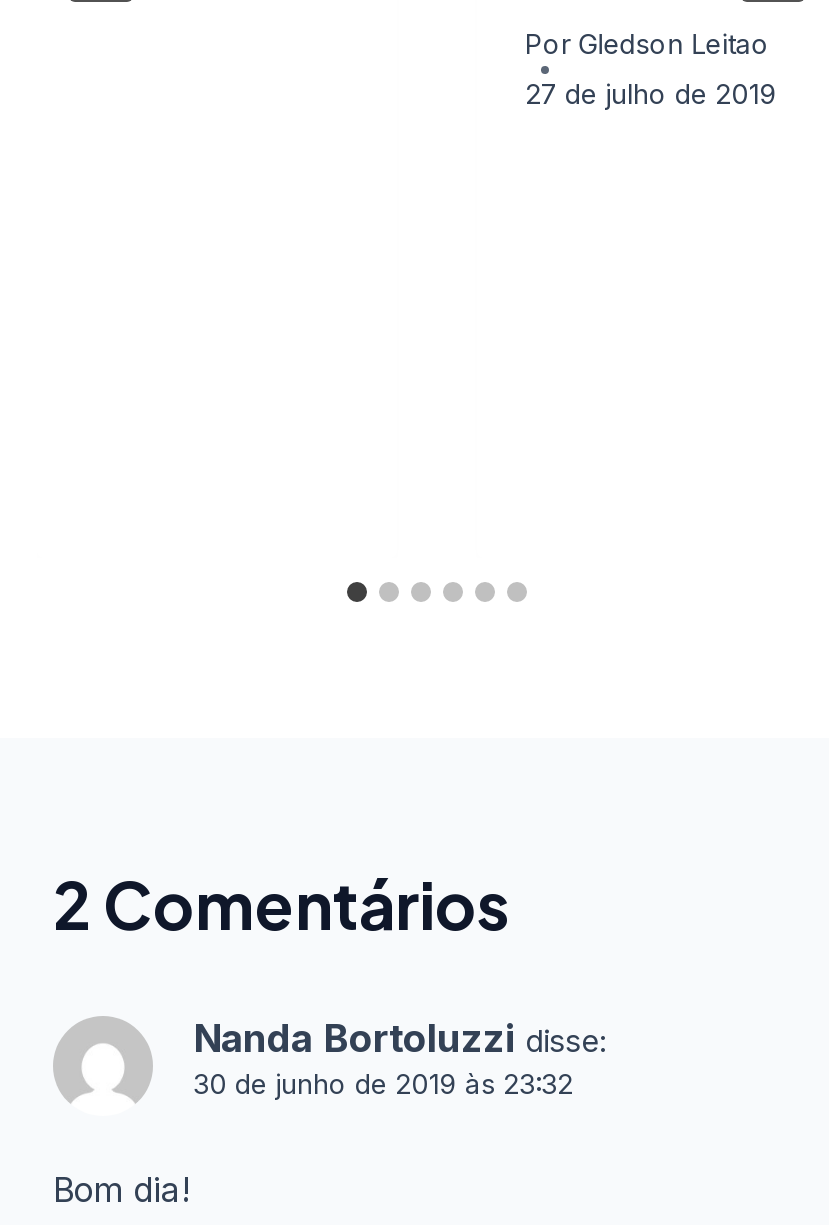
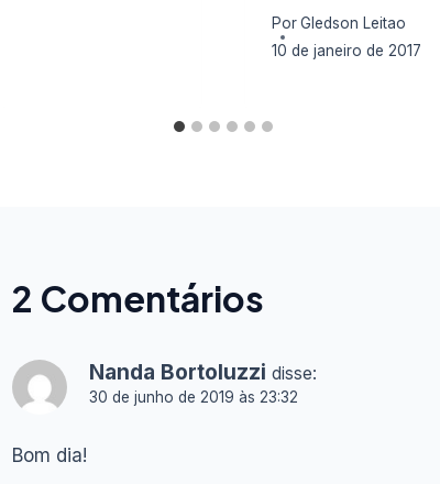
[525,78,777,110] 27 de julho de 2019 -> [272,42,421,60] 10 de janeiro de 2017

